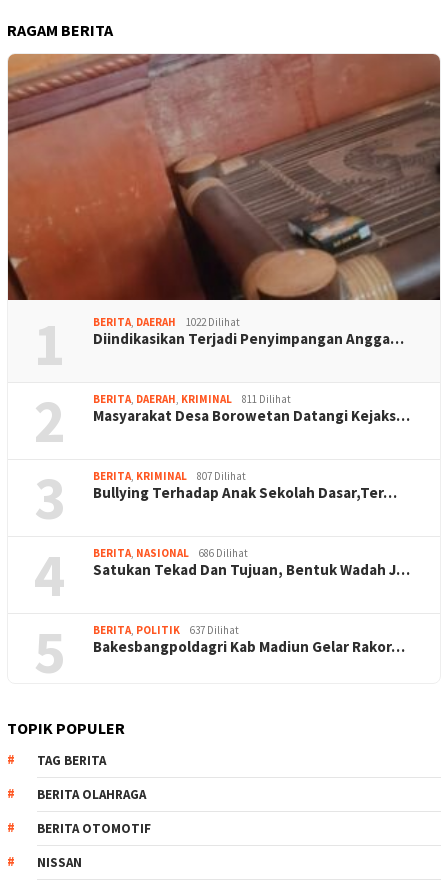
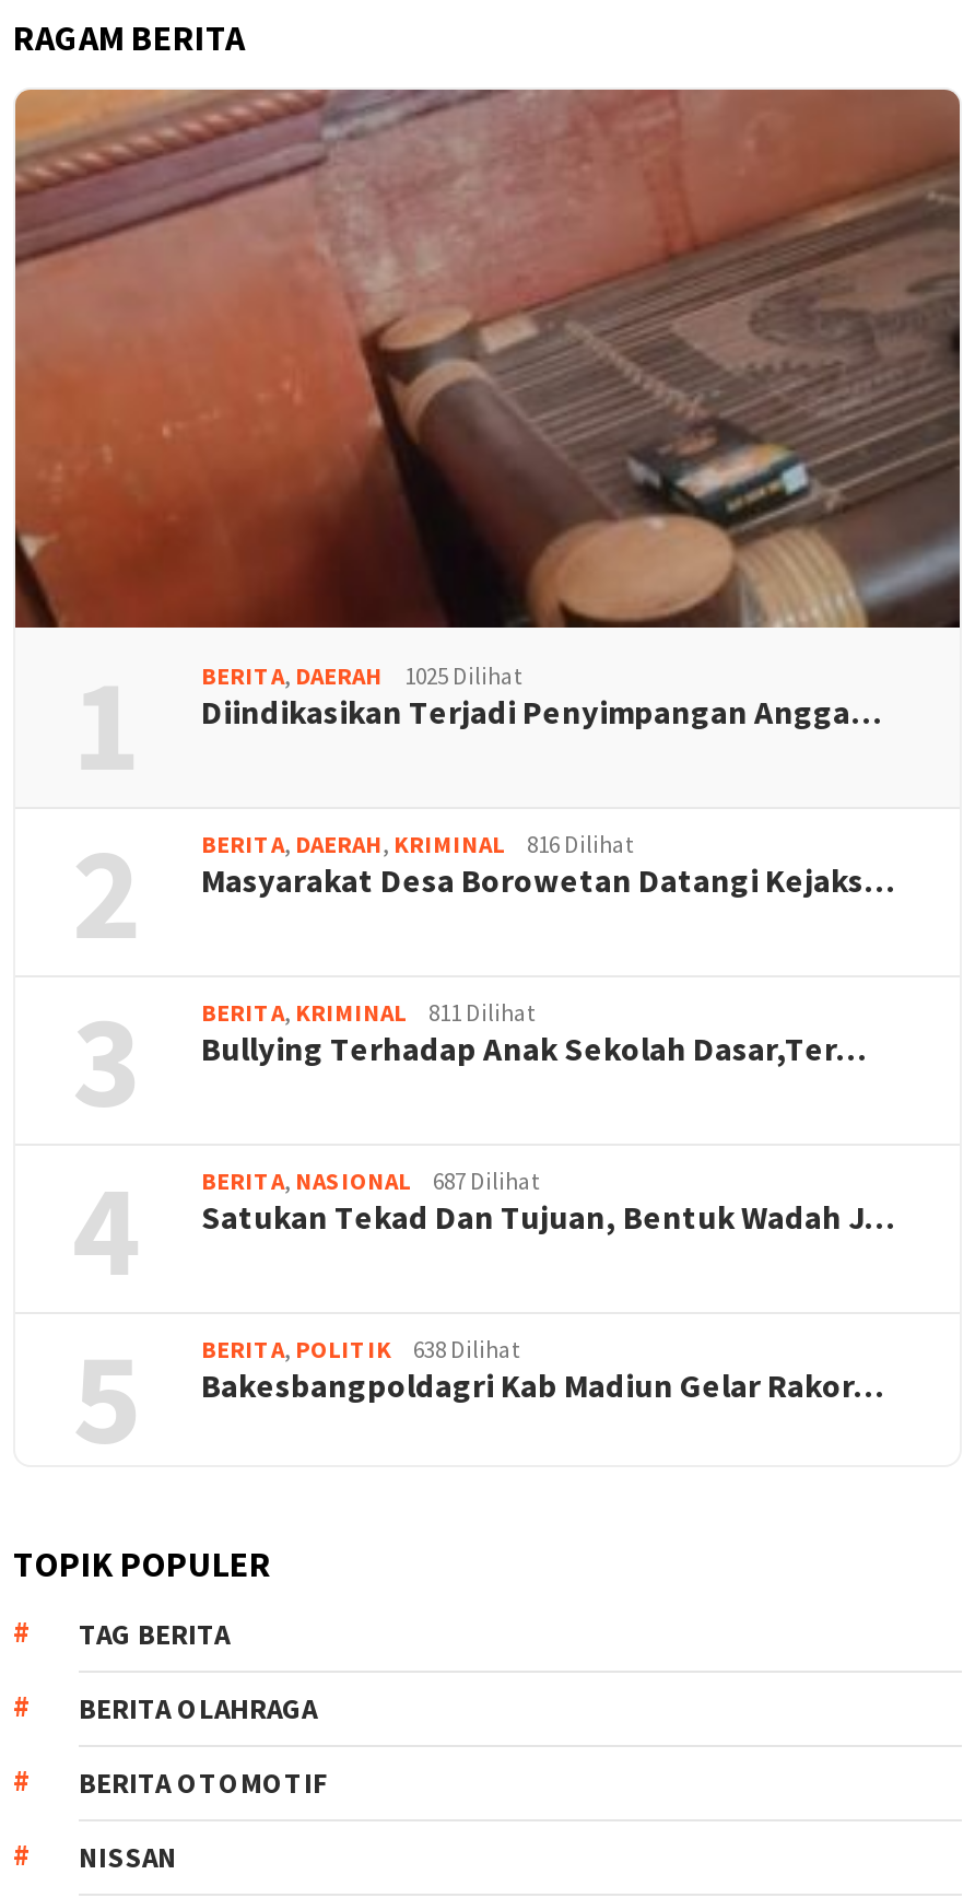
[93,315,240,329] BERITA, DAERAH 1022 Dilihat -> [201,662,522,692] BERITA, DAERAH 1025 Dilihat
[93,392,291,406] BERITA, DAERAH, KRIMINAL 811 Dilihat -> [201,830,634,861] BERITA, DAERAH, KRIMINAL 816 Dilihat
[93,469,246,483] BERITA, KRIMINAL 807 Dilihat -> [201,998,536,1029] BERITA, KRIMINAL 811 Dilihat
[93,546,248,560] BERITA, NASIONAL 686 Dilihat -> [201,1167,540,1197] BERITA, NASIONAL 687 Dilihat
[93,623,239,637] BERITA, POLITIK 637 Dilihat -> [201,1335,520,1366] BERITA, POLITIK 638 Dilihat

